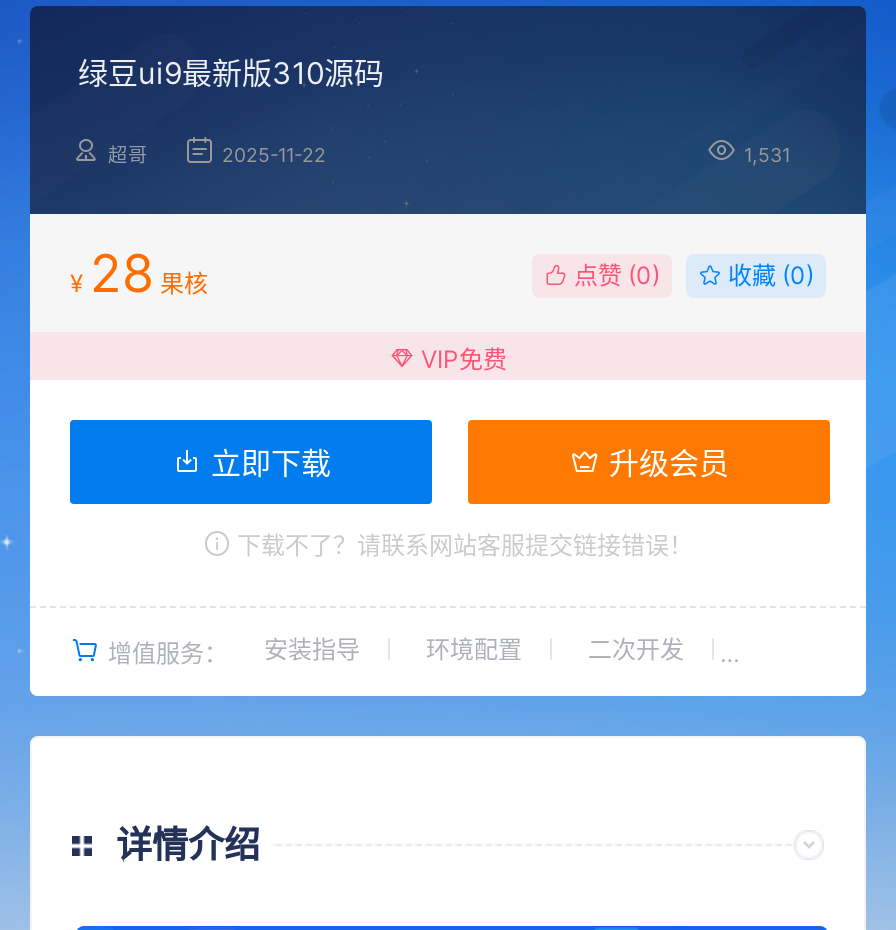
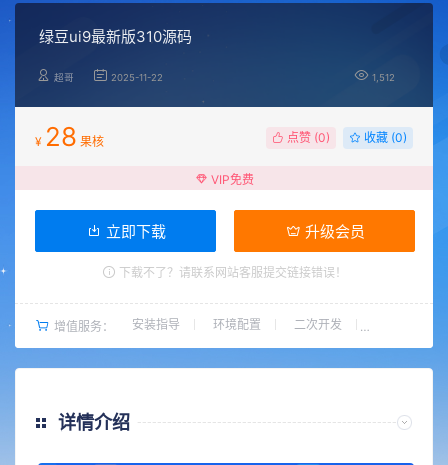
[738,144,790,166] 1,531 -> [369,72,395,83] 1,512

